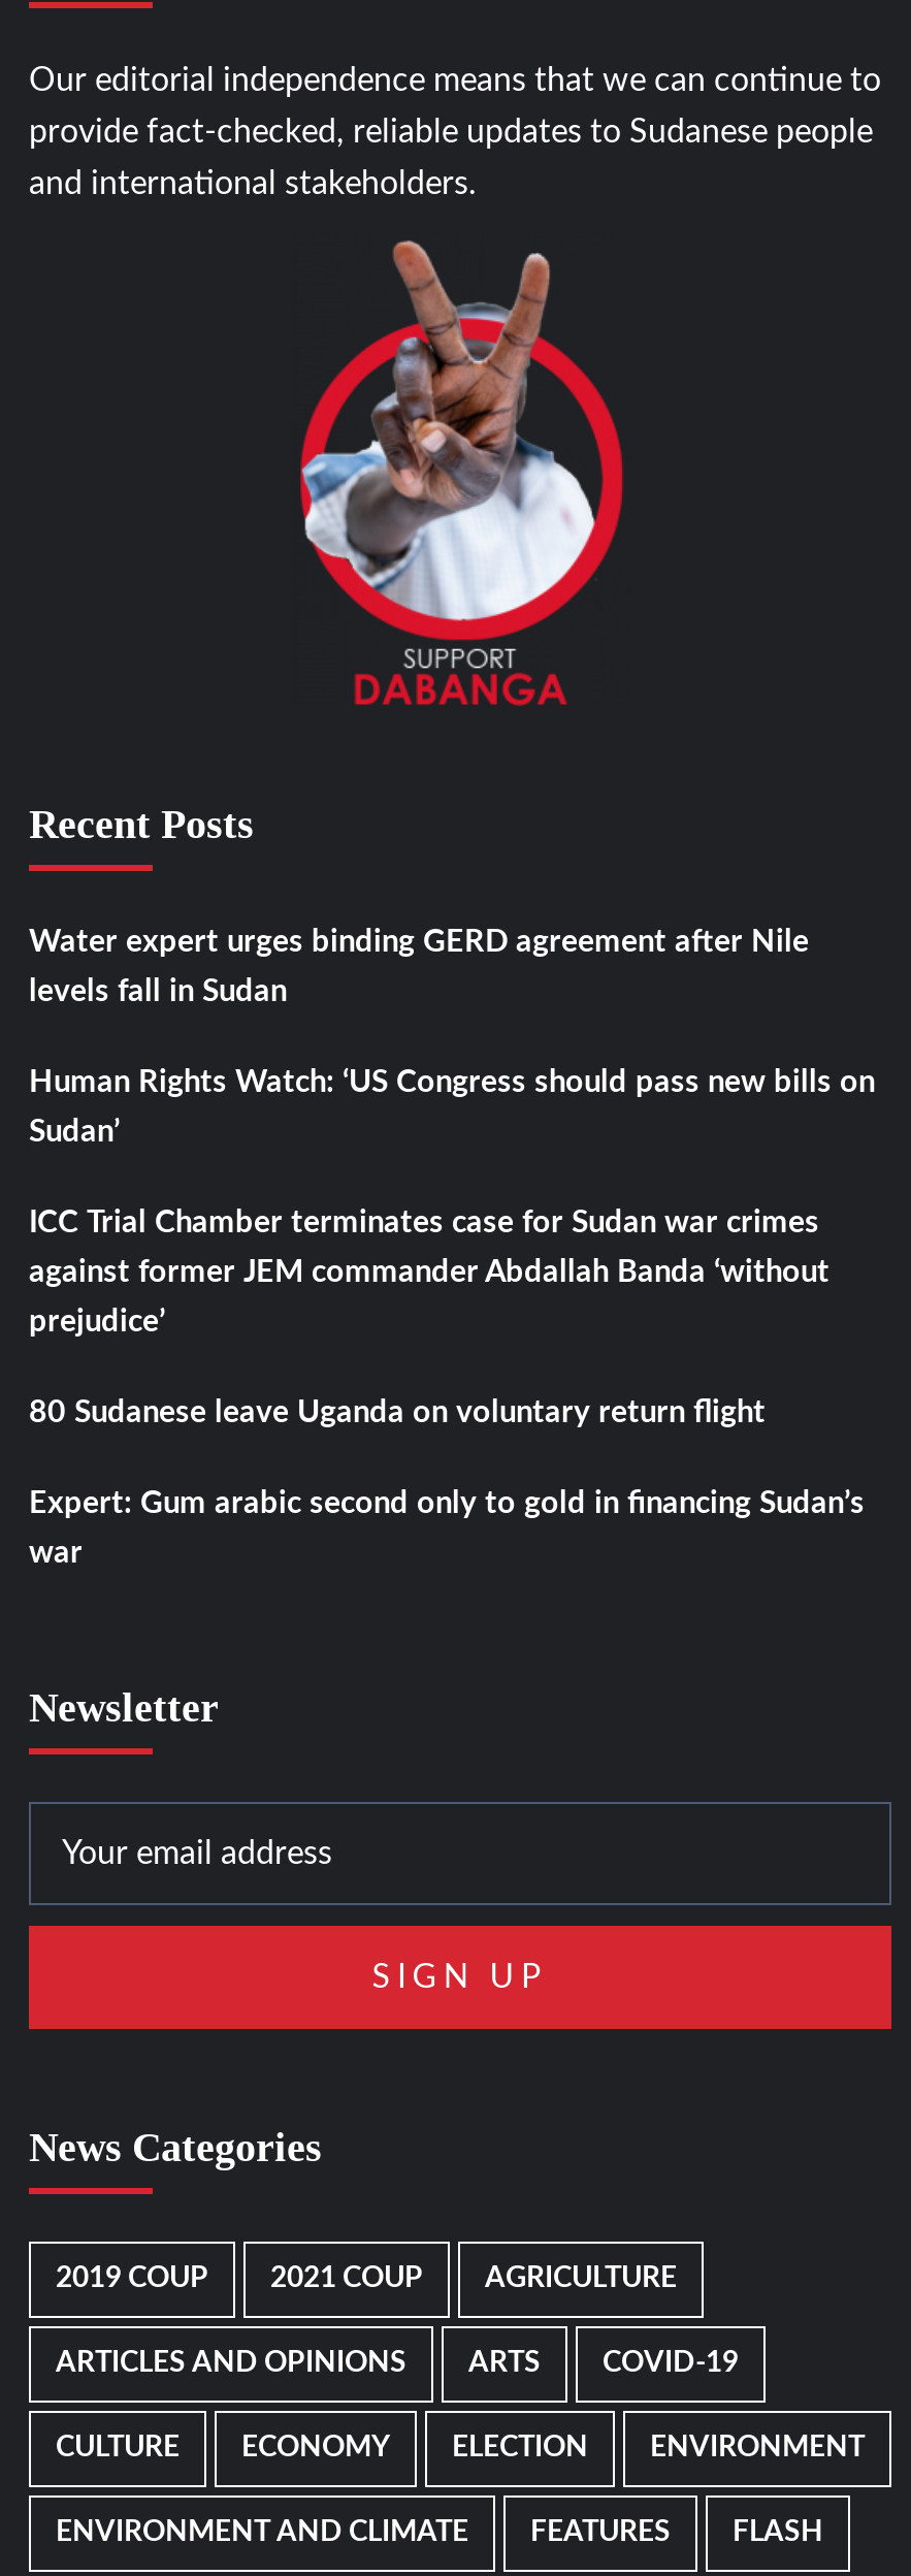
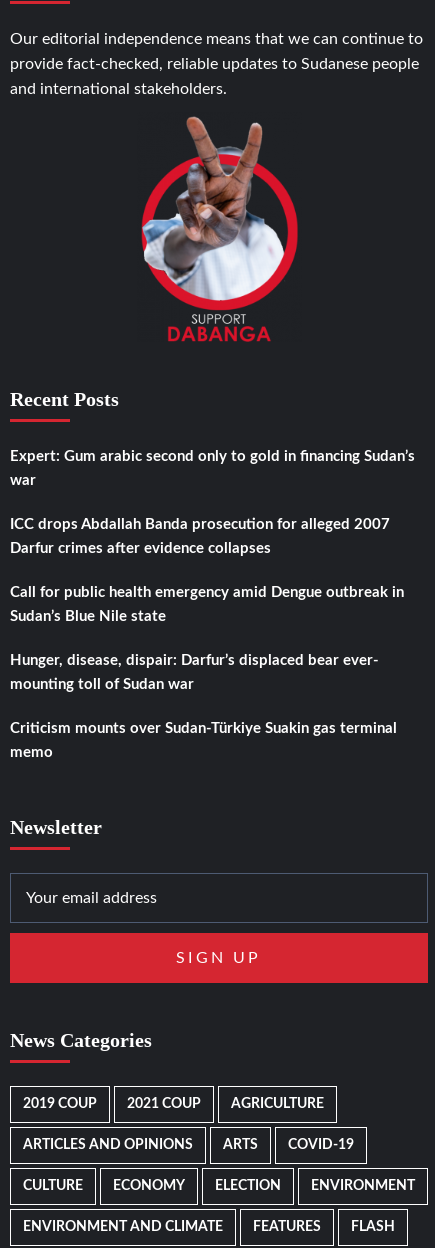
[29,927,875,1428] Water expert urges binding GERD agreement after Nile | levels fall in Sudan | Human Rights Watch: ‘US Congress should pass new bills on | Sudan’ | ICC Trial Chamber terminates case for Sudan war crimes | against former JEM commander Abdallah Banda ‘without | prejudice’ | 80 Sudanese leave Uganda on voluntary return flight -> none
moved [29,1488,865,1569] -> [10,449,415,488]: Expert: Gum arabic second only to gold in financing Sudan’s | war
none -> [10,517,404,760] ICC drops Abdallah Banda prosecution for alleged 2007 | Darfur crimes after evidence collapses | Call for public health emergency amid Dengue outbreak in | Sudan’s Blue Nile state | Hunger, disease, dispair: Darfur’s displaced bear ever- | mounting toll of Sudan war | Criticism mounts over Sudan-Türkiye Suakin gas terminal | memo

